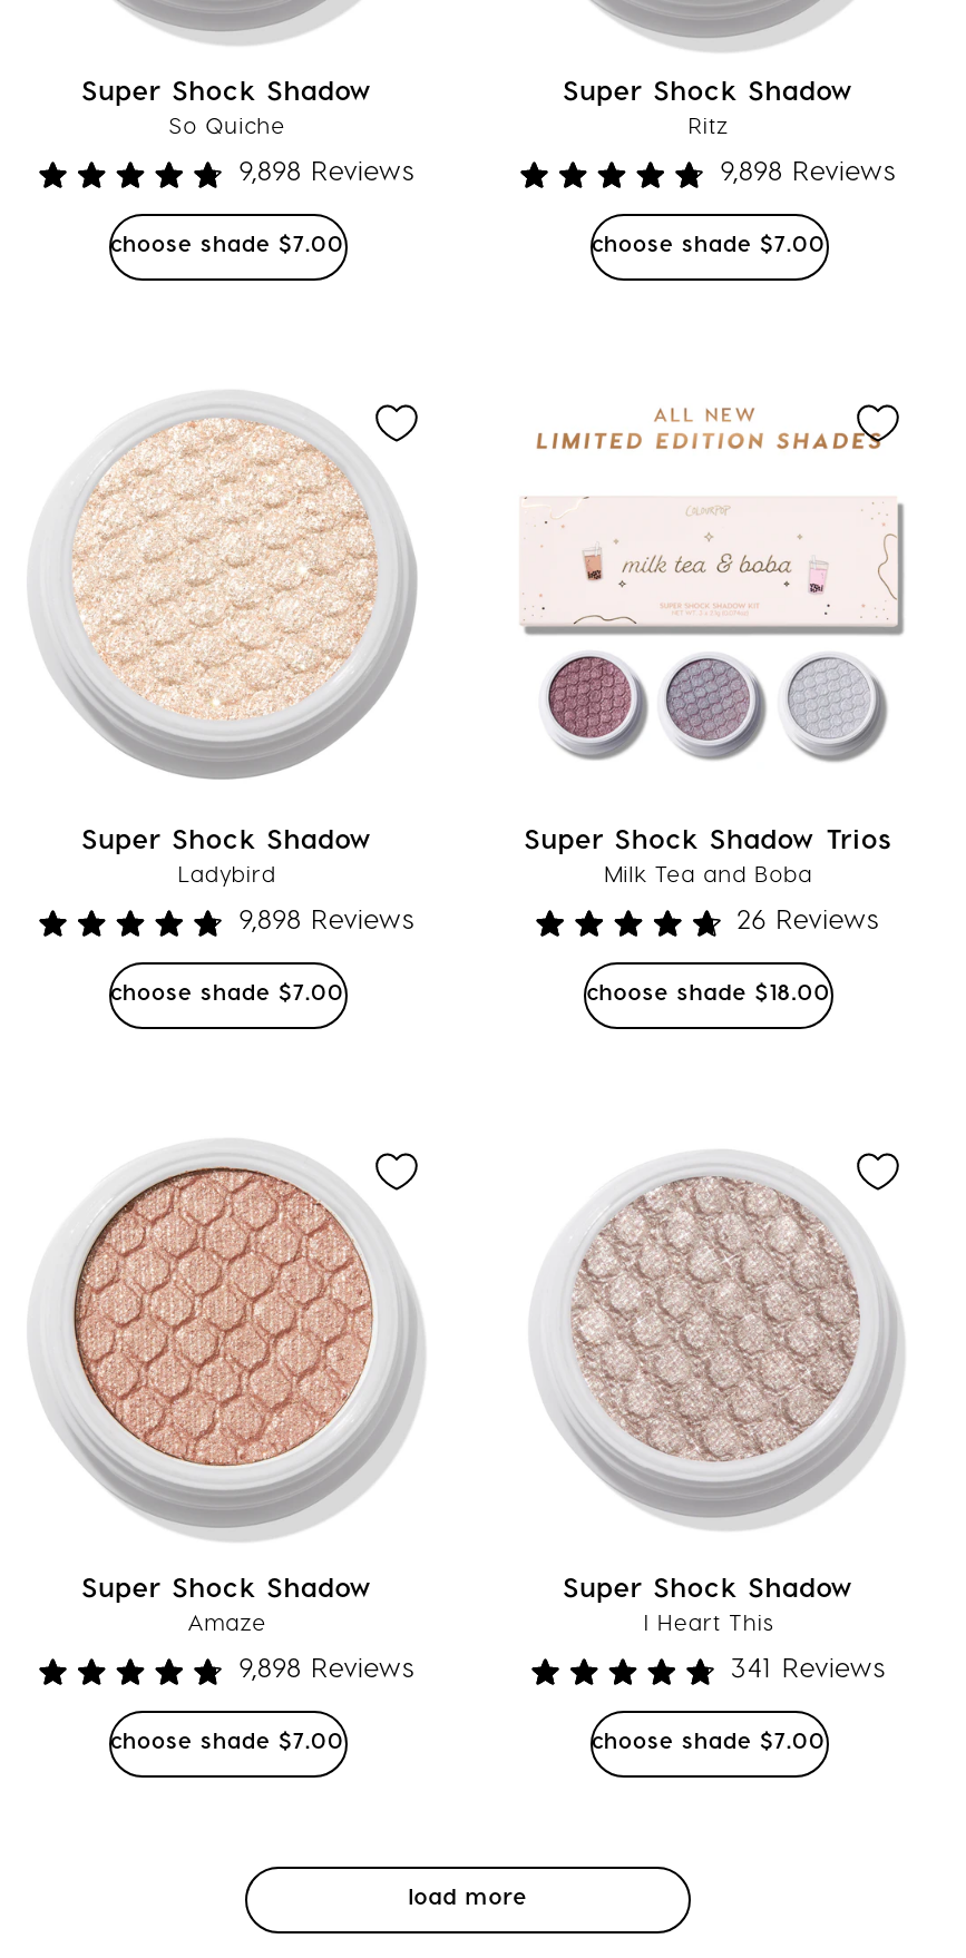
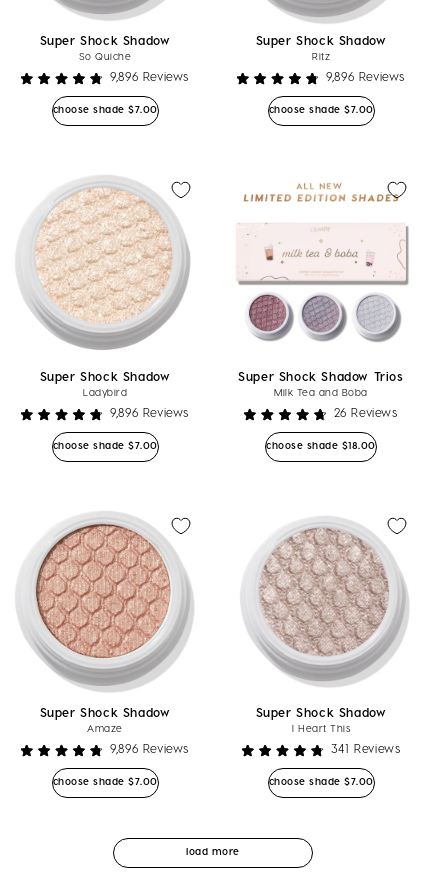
[239,154,415,185] 9,898 Reviews -> [110,69,189,83] 9,896 Reviews
[720,154,896,185] 9,898 Reviews -> [326,69,405,83] 9,896 Reviews
[239,902,415,933] 9,898 Reviews -> [110,405,189,419] 9,896 Reviews
[239,1651,415,1682] 9,898 Reviews -> [110,741,189,755] 9,896 Reviews

